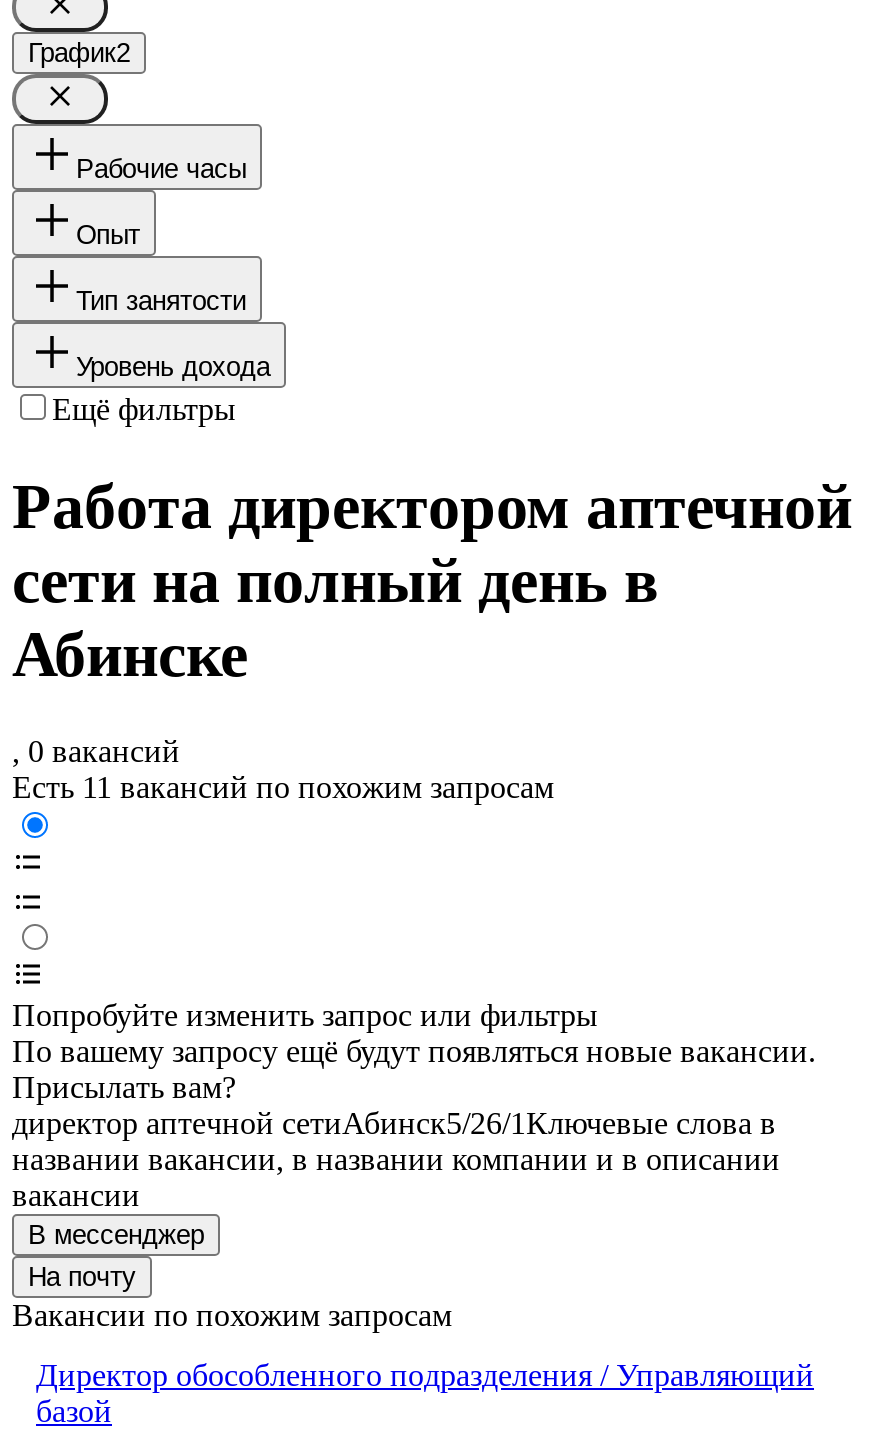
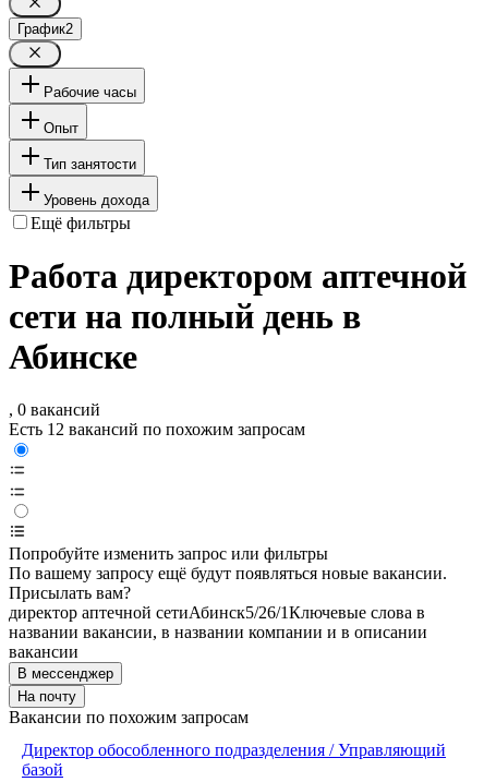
[12,771,554,805] Есть 11 вакансий по похожим запросам -> [9,420,305,439] Есть 12 вакансий по похожим запросам

